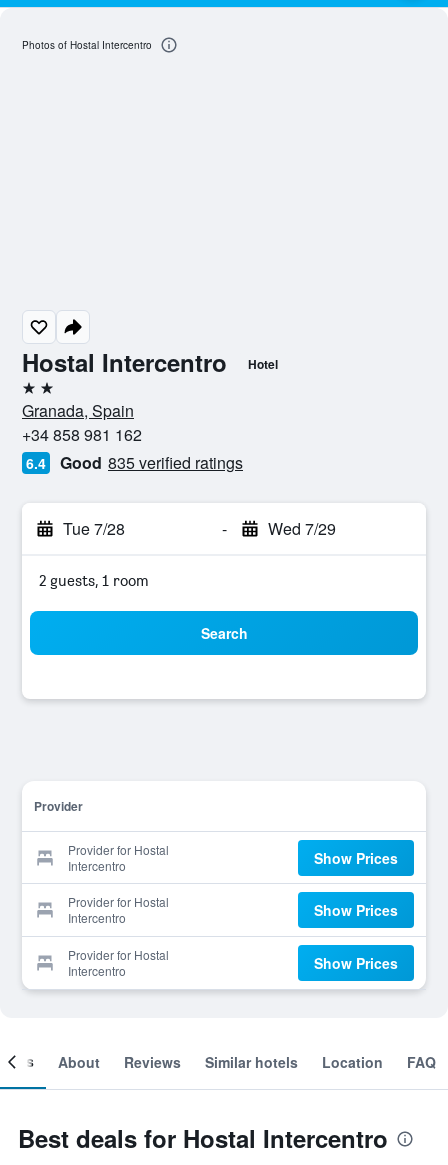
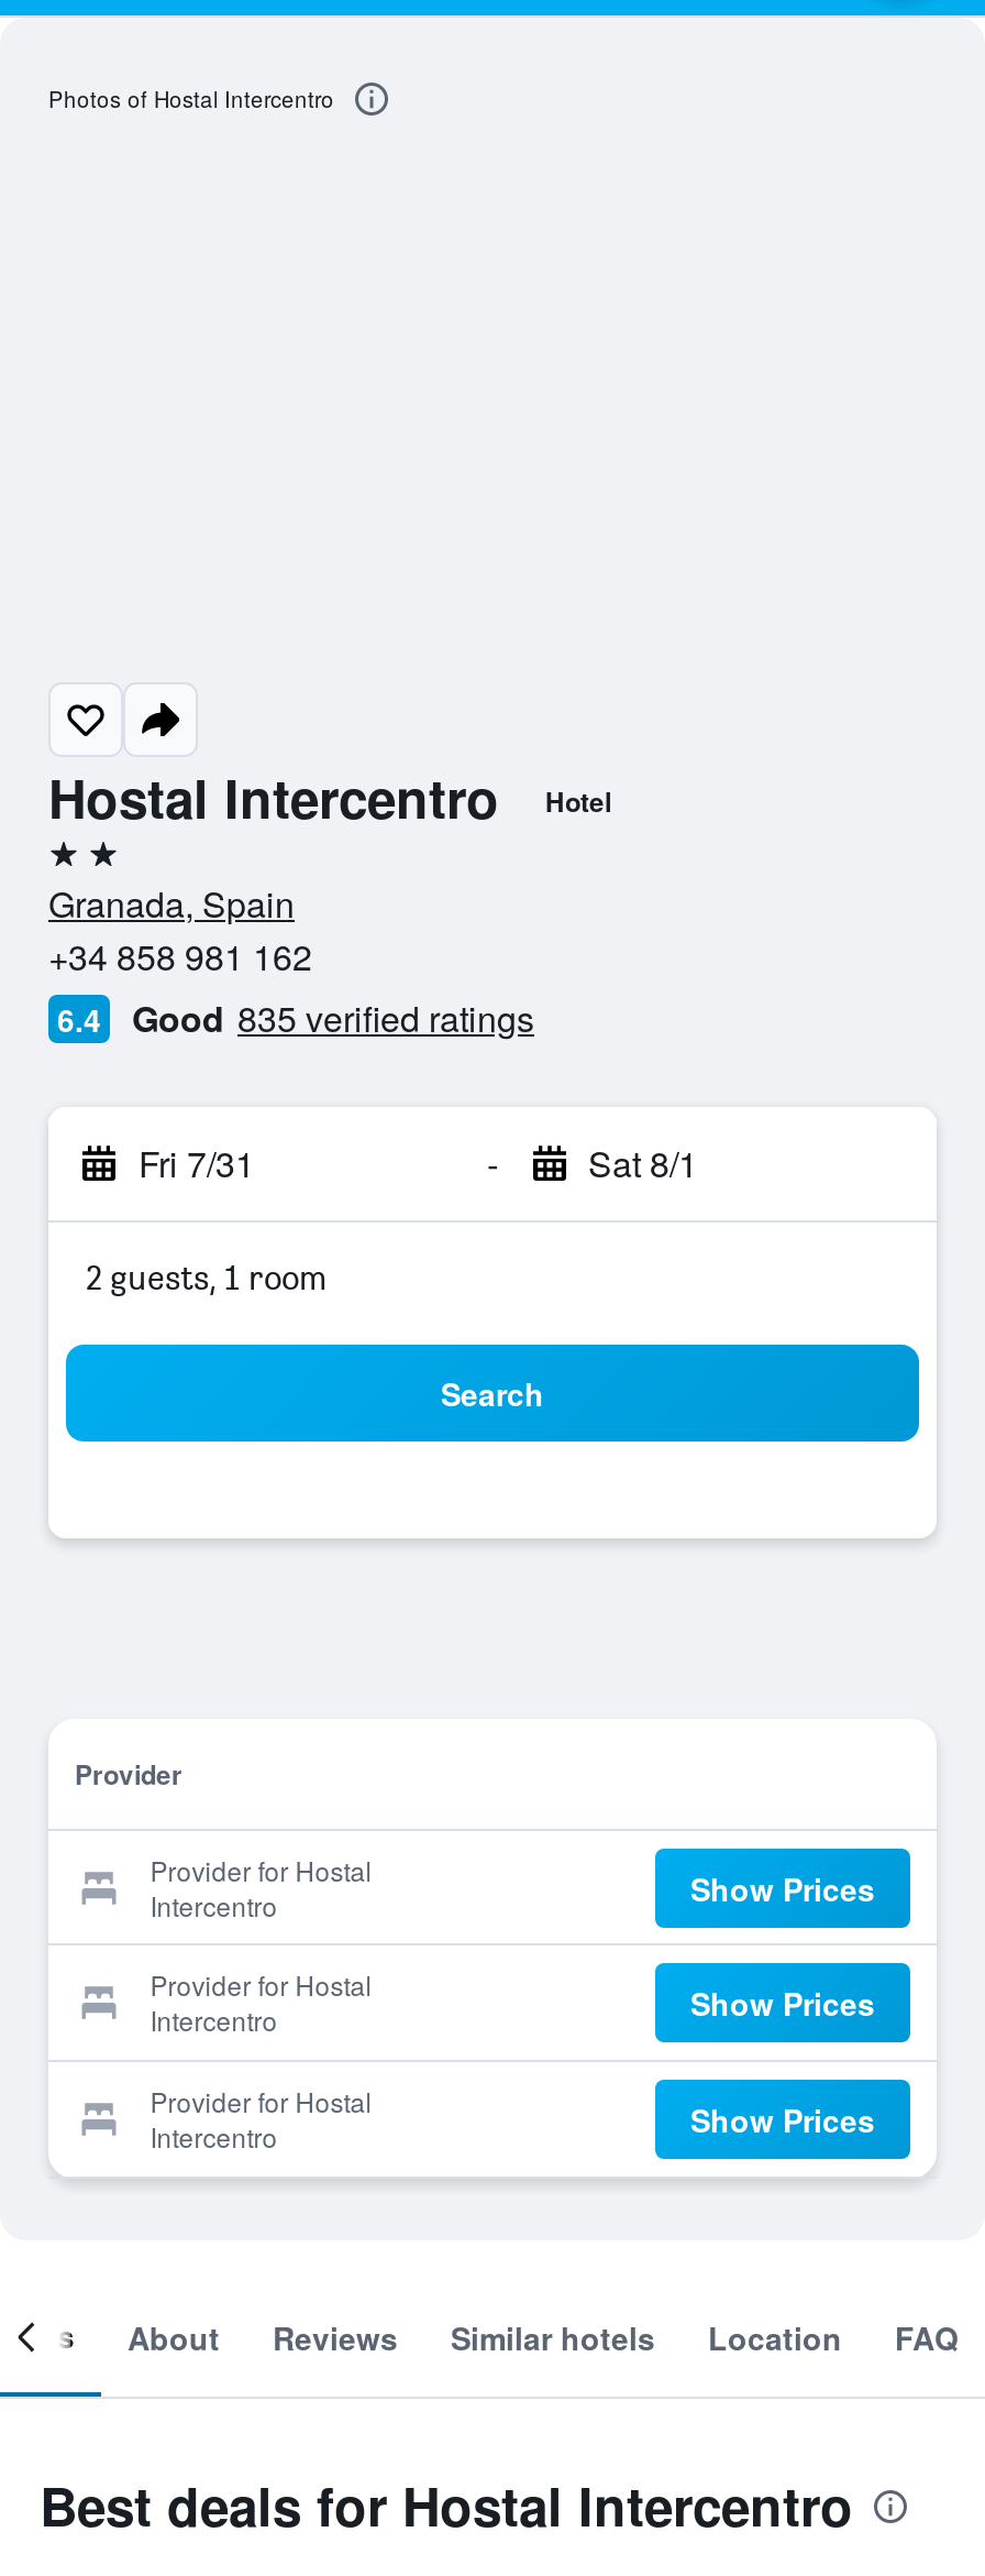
[63,517,125,540] Tue 7/28 -> [139,1138,255,1188] Fri 7/31
[267,517,335,540] Wed 7/29 -> [588,1138,698,1188] Sat 8/1

